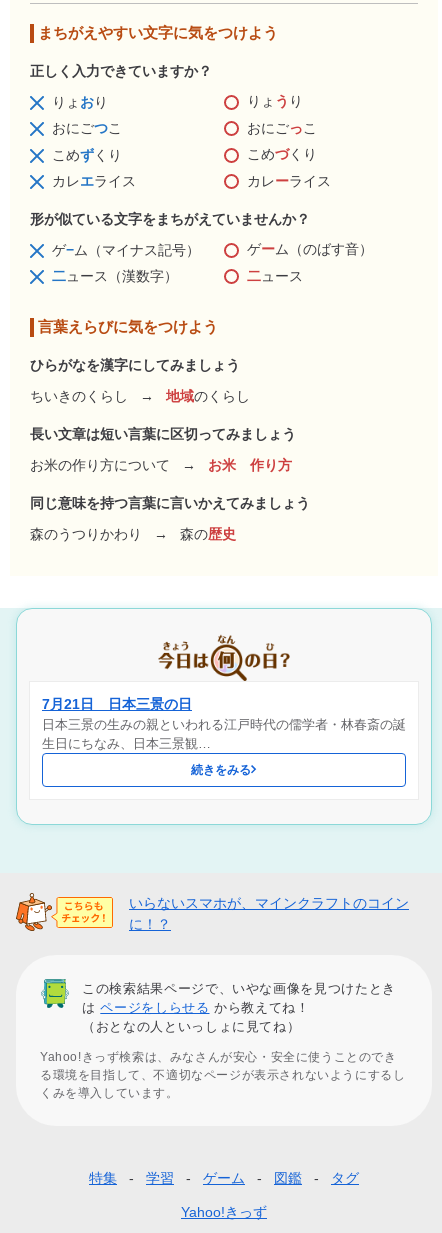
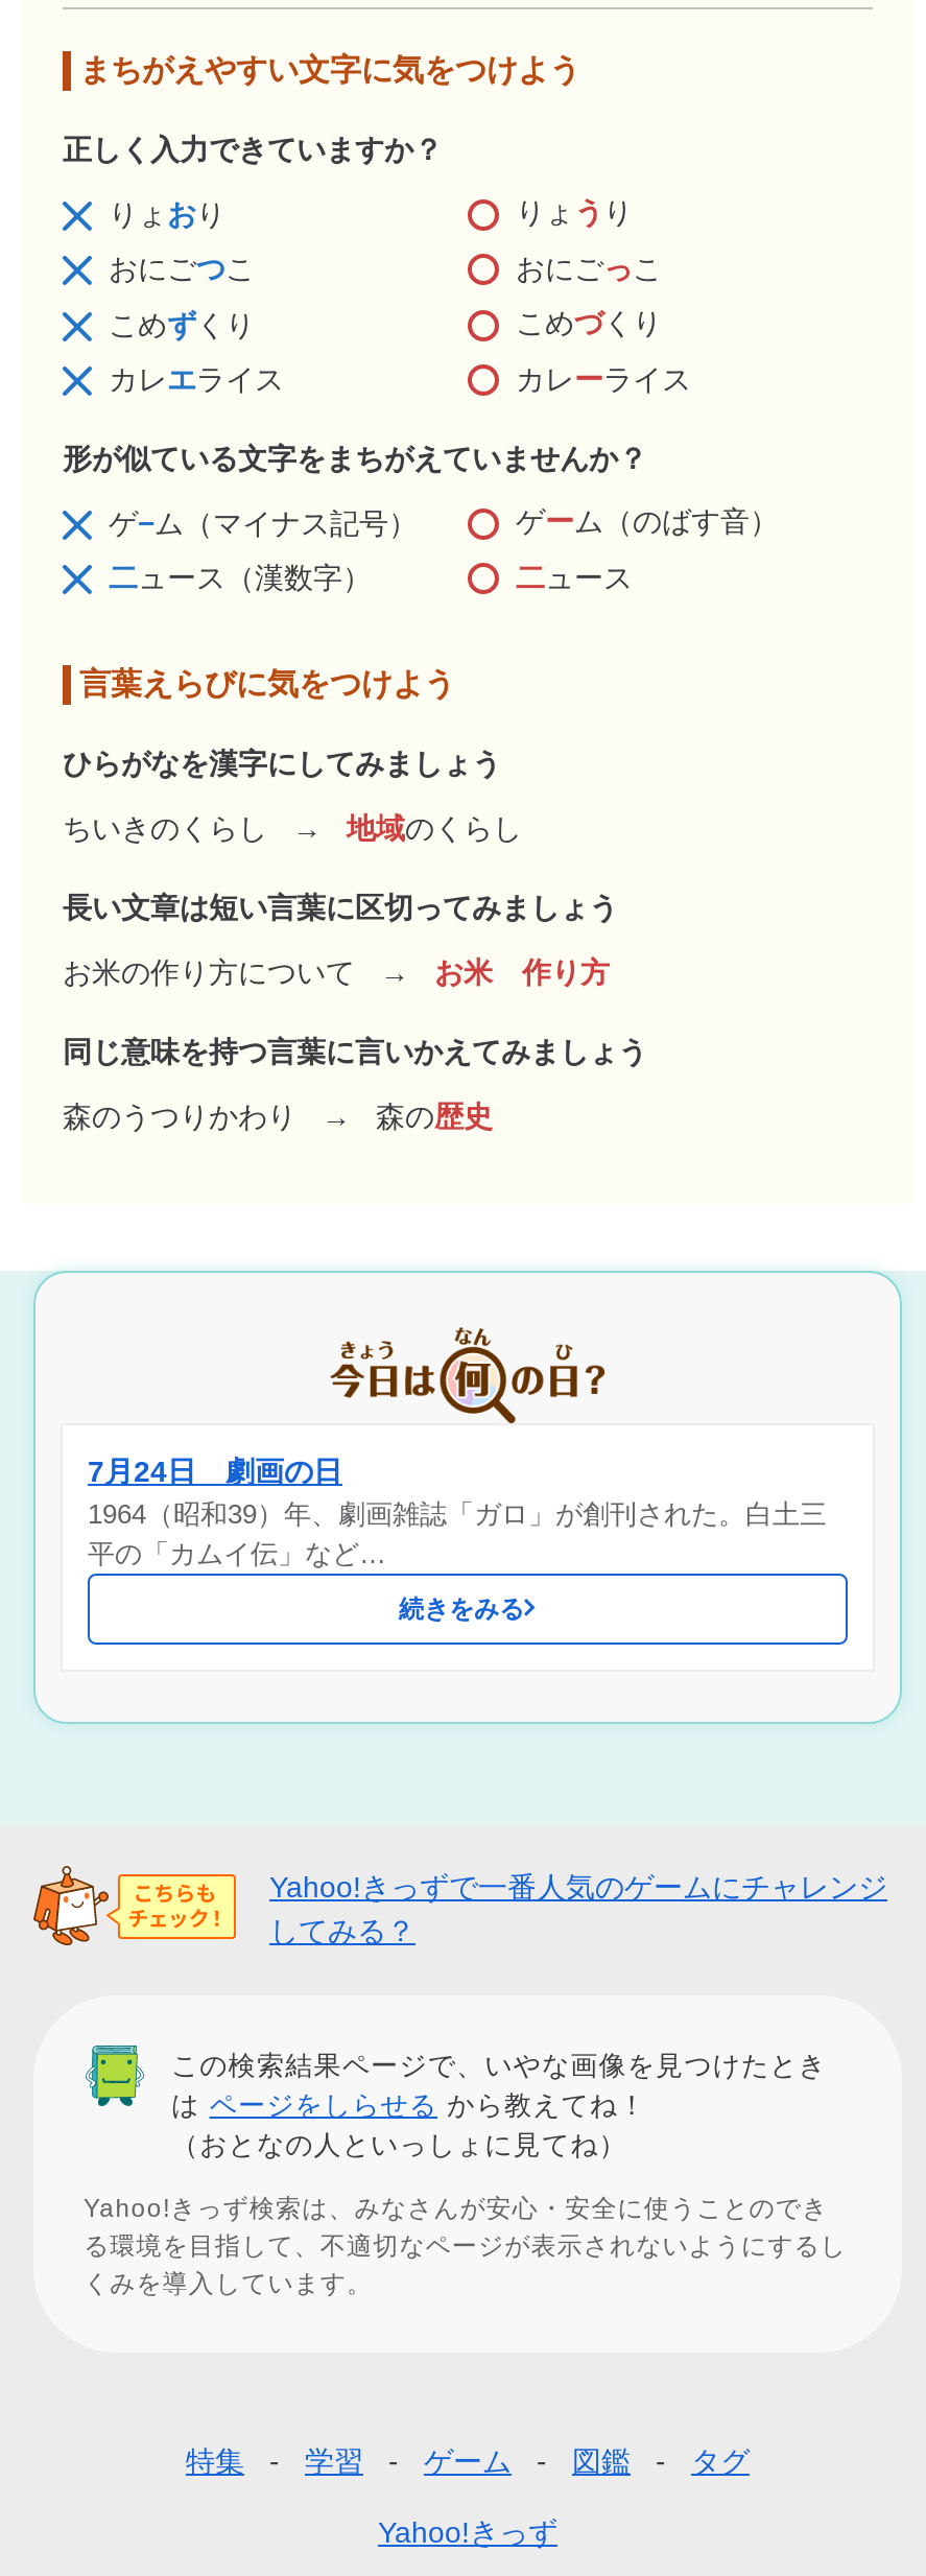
[42,696,406,751] 7月21日 日本三景の日 | 日本三景の生みの親といわれる江戸時代の儒学者・林春斎の誕 | 生日にちなみ、日本三景観… -> [88,1454,827,1569] 7月24日 劇画の日 | 1964（昭和39）年、劇画雑誌「ガロ」が創刊された。白土三 | 平の「カムイ伝」など…
[129,895,409,932] いらないスマホが、マインクラフトのコイン | に！？ -> [269,1870,887,1947] Yahoo!きっずで一番人気のゲームにチャレンジ | してみる？

